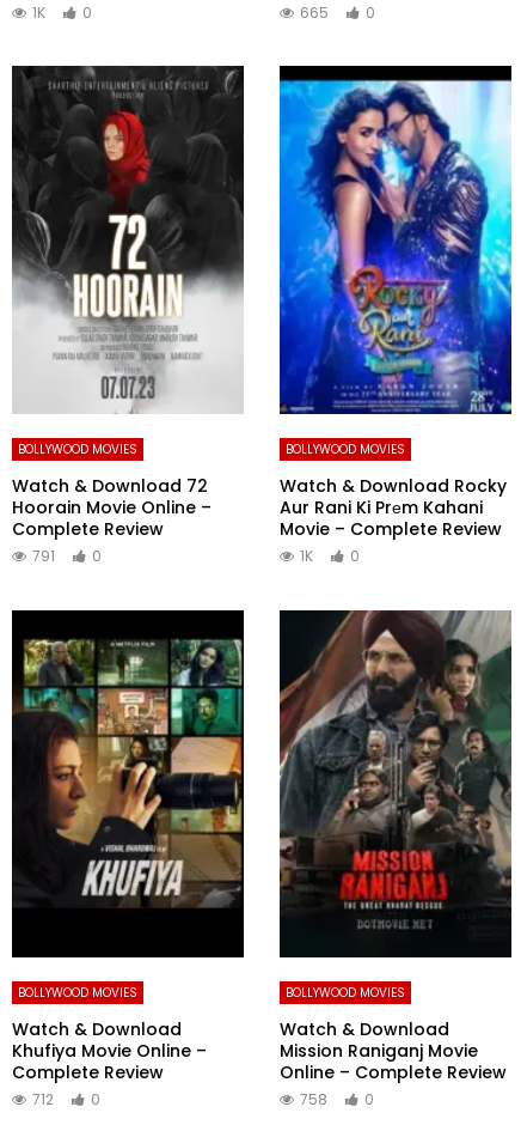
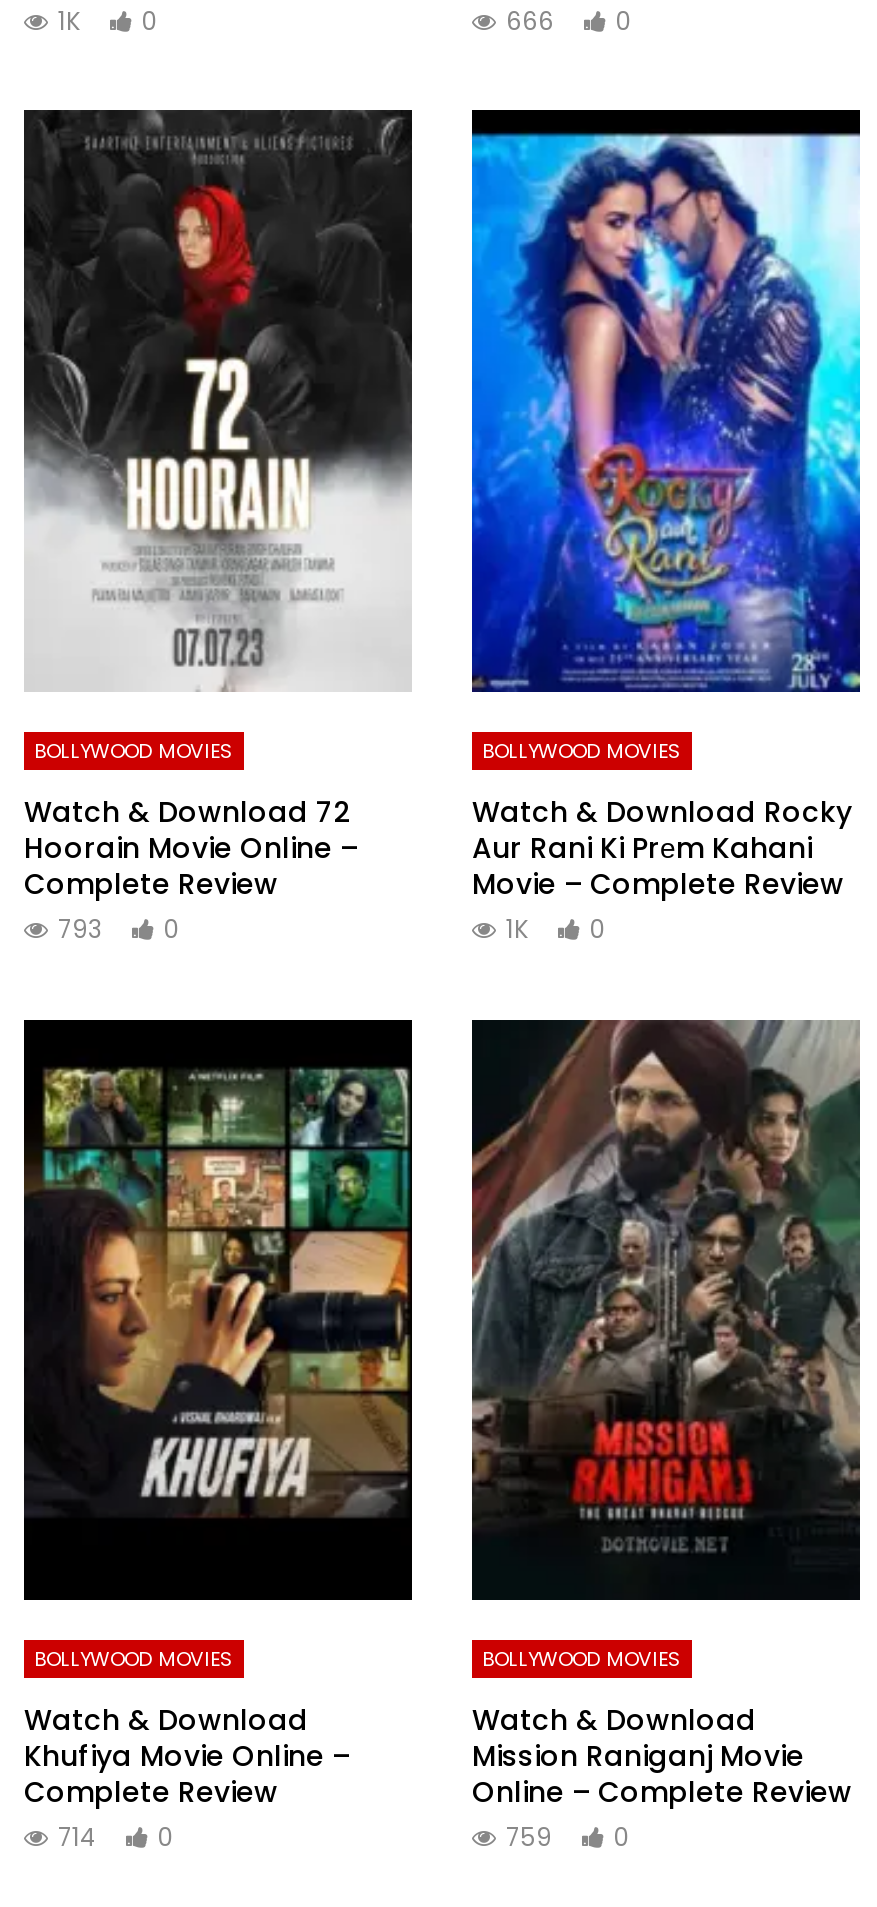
[300,2,375,22] 665 0 -> [506,3,632,37] 666 0
[32,546,102,566] 791 0 -> [58,912,180,946] 793 0
[32,1090,100,1110] 712 0 -> [58,1821,174,1855] 714 0
[300,1090,374,1110] 758 0 -> [506,1821,630,1855] 759 0

